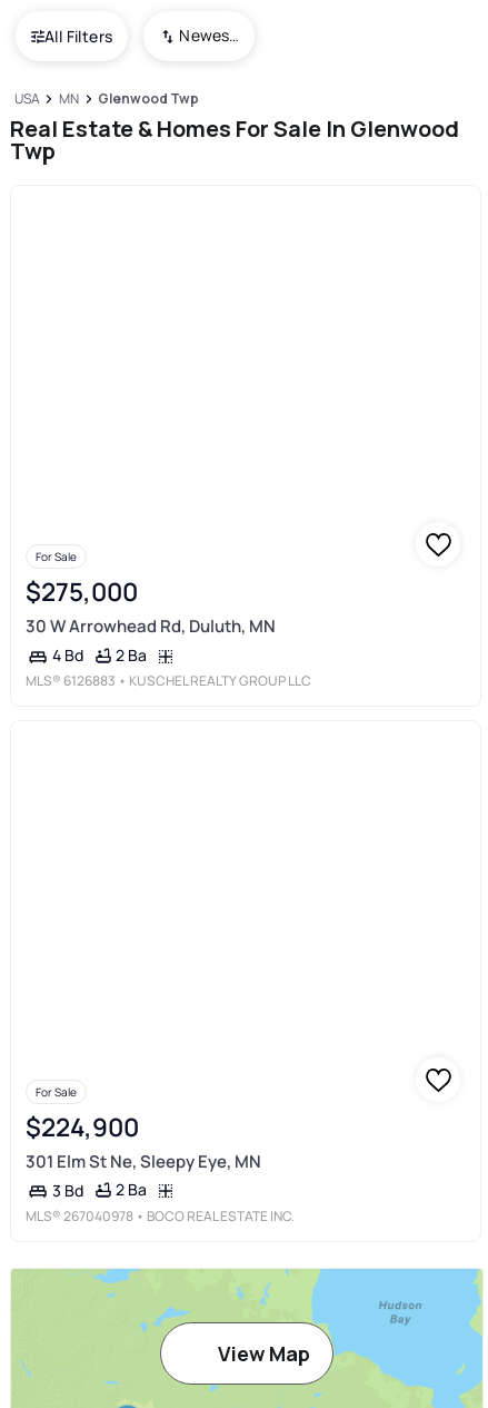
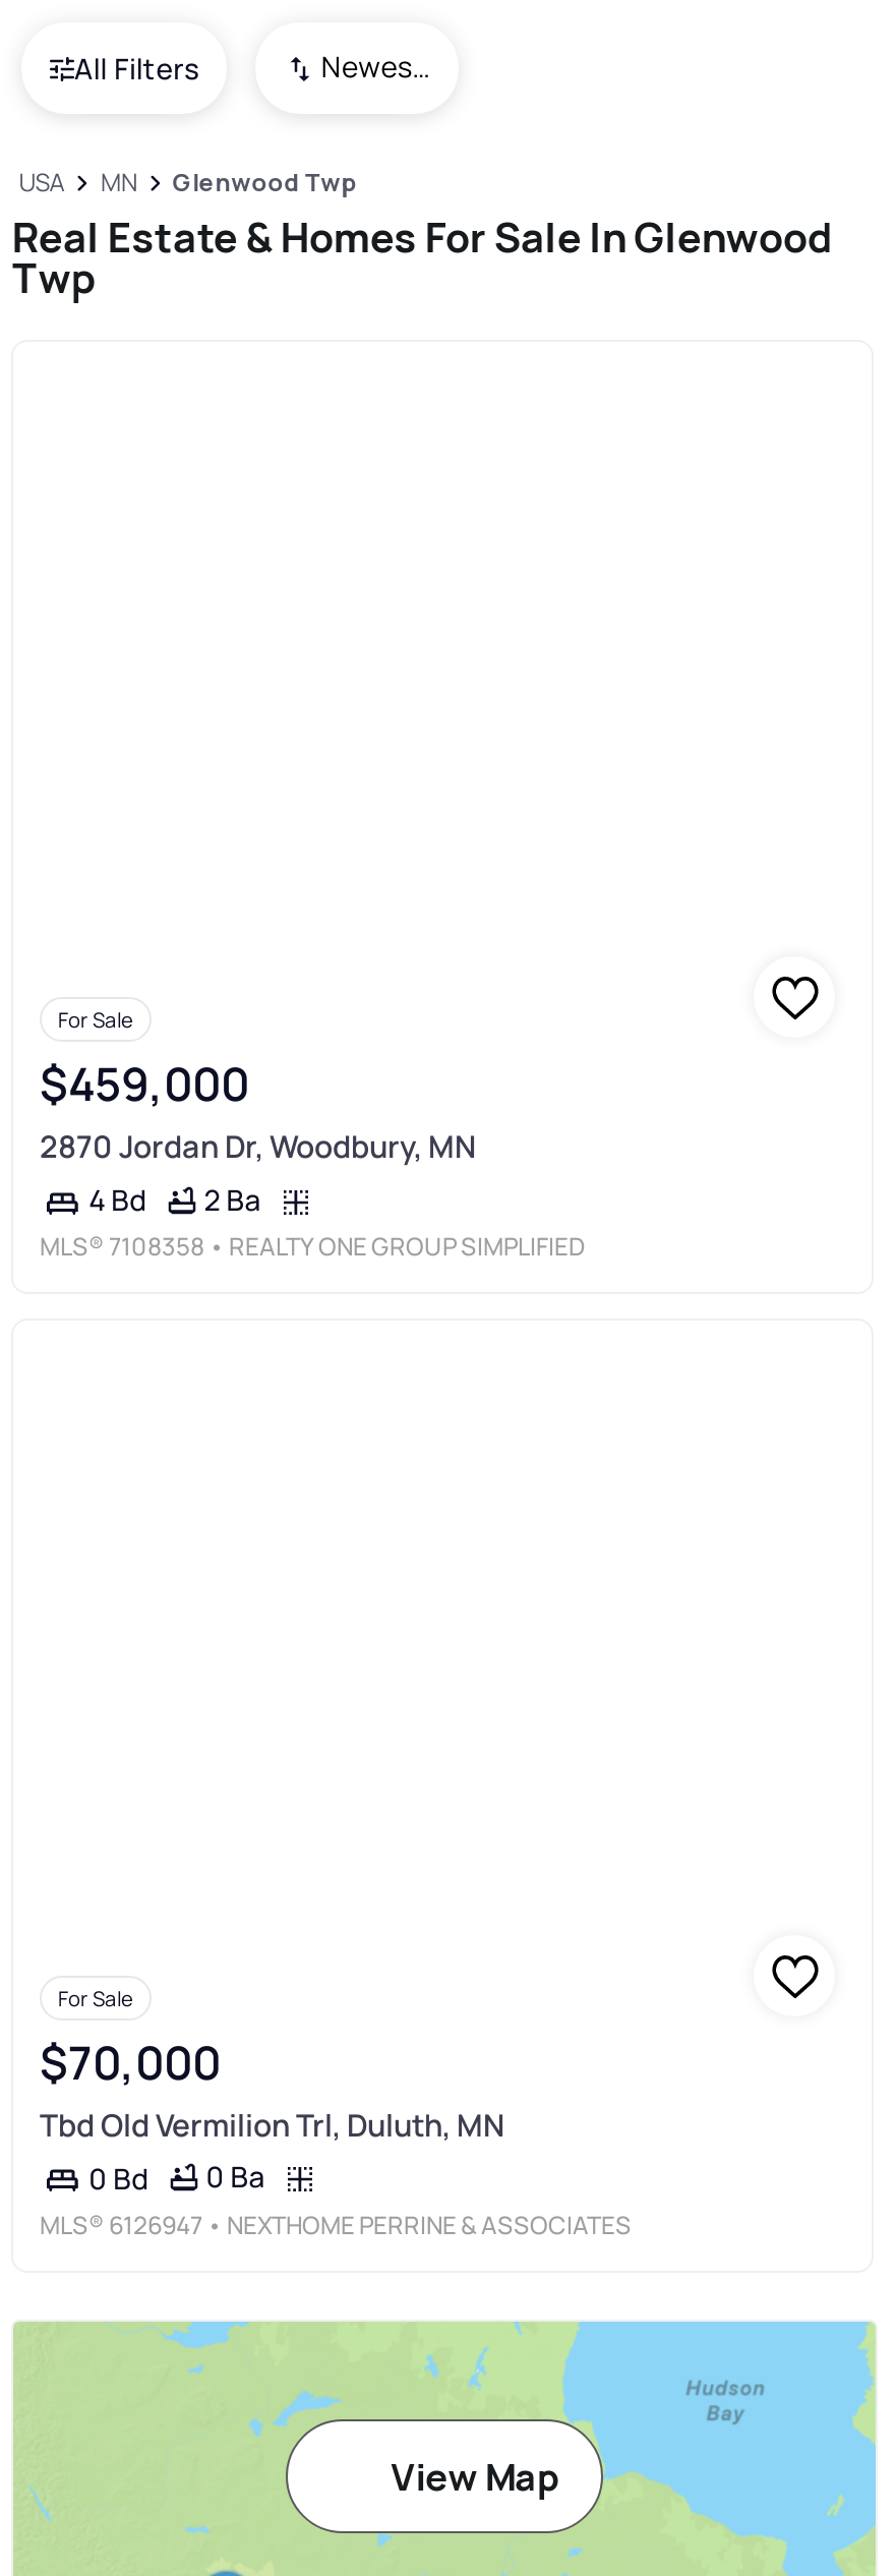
[26,575,276,638] $275,000 | 30 W Arrowhead Rd, Duluth, MN -> [40,1053,477,1168] $459,000 | 2870 Jordan Dr, Woodbury, MN
[26,671,311,690] MLS® 6126883 • KUSCHEL REALTY GROUP LLC -> [40,1229,585,1264] MLS® 7108358 • REALTY ONE GROUP SIMPLIFIED
[26,1110,295,1225] $224,900 | 301 Elm St Ne, Sleepy Eye, MN | 3 Bd | 2 Ba | MLS® 267040978 • BOCO REAL ESTATE INC. -> [40,2031,632,2242] $70,000 | Tbd Old Vermilion Trl, Duluth, MN | 0 Bd | 0 Ba | MLS® 6126947 • NEXTHOME PERRINE & ASSOCIATES

